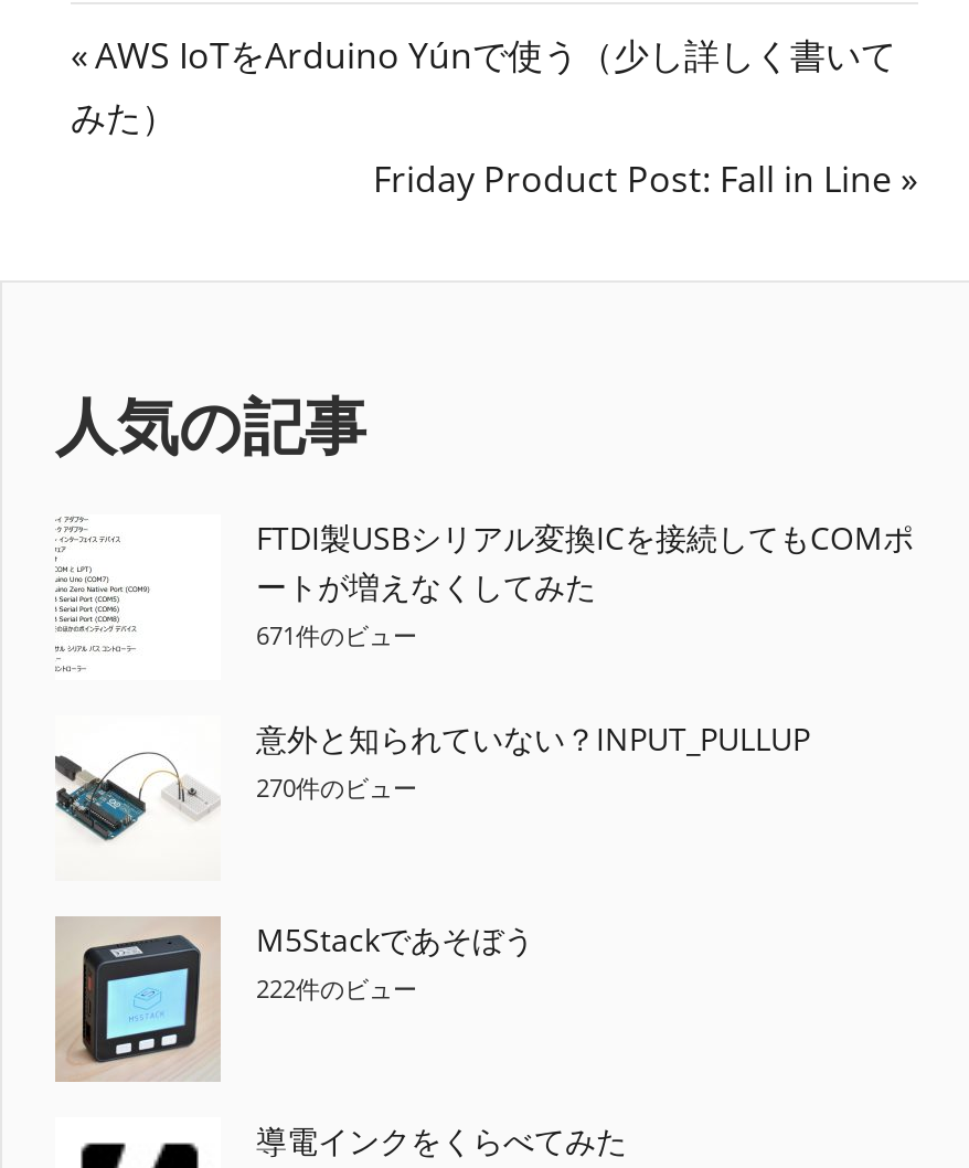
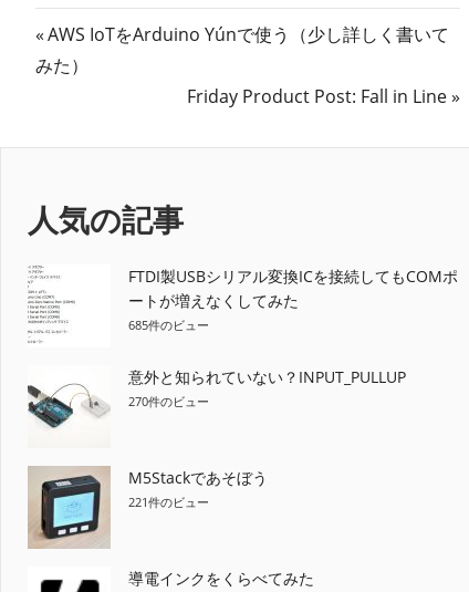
[256,619,417,652] 671件のビュー -> [128,317,209,333] 685件のビュー
[256,972,417,1005] 222件のビュー -> [128,494,209,510] 221件のビュー

